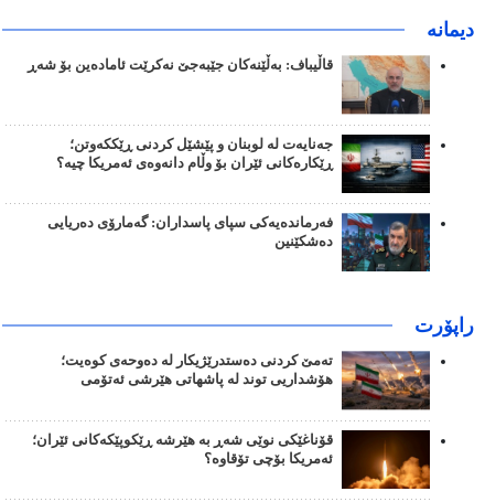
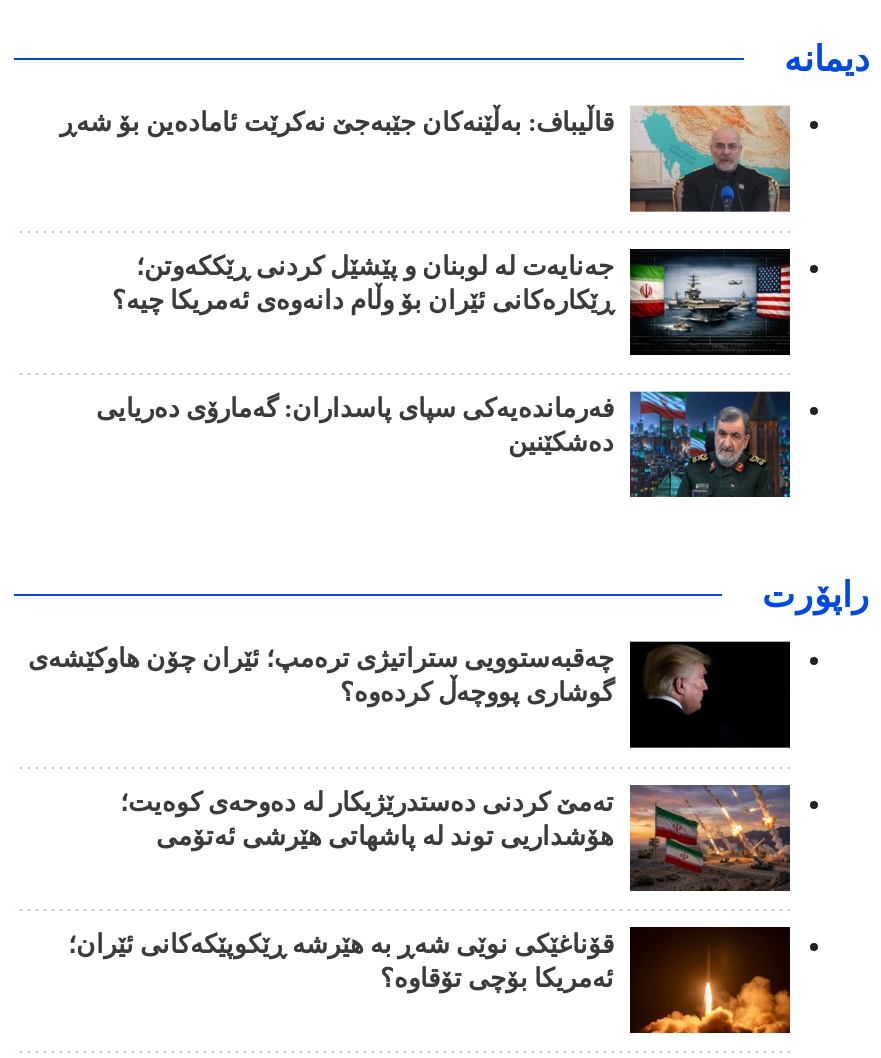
none -> [28,641,792,751] [image] | چەقبەستوویی ستراتیژی ترەمپ؛ ئێران چۆن هاوکێشەی | گوشاری پووچەڵ کردەوە؟

